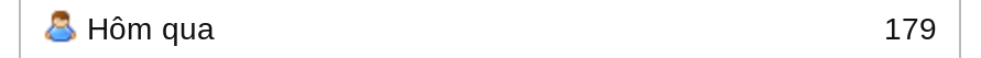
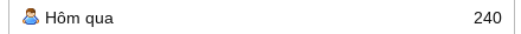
[884,11,937,46] 179 -> [474,8,502,27] 240

